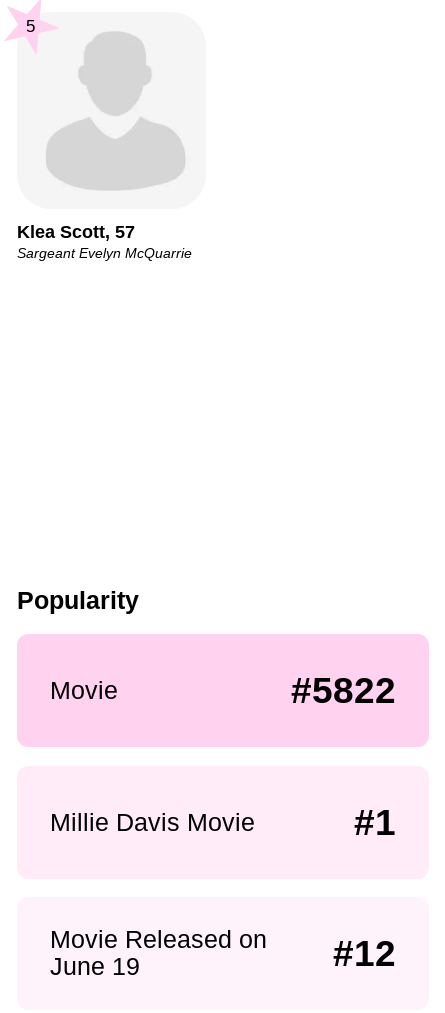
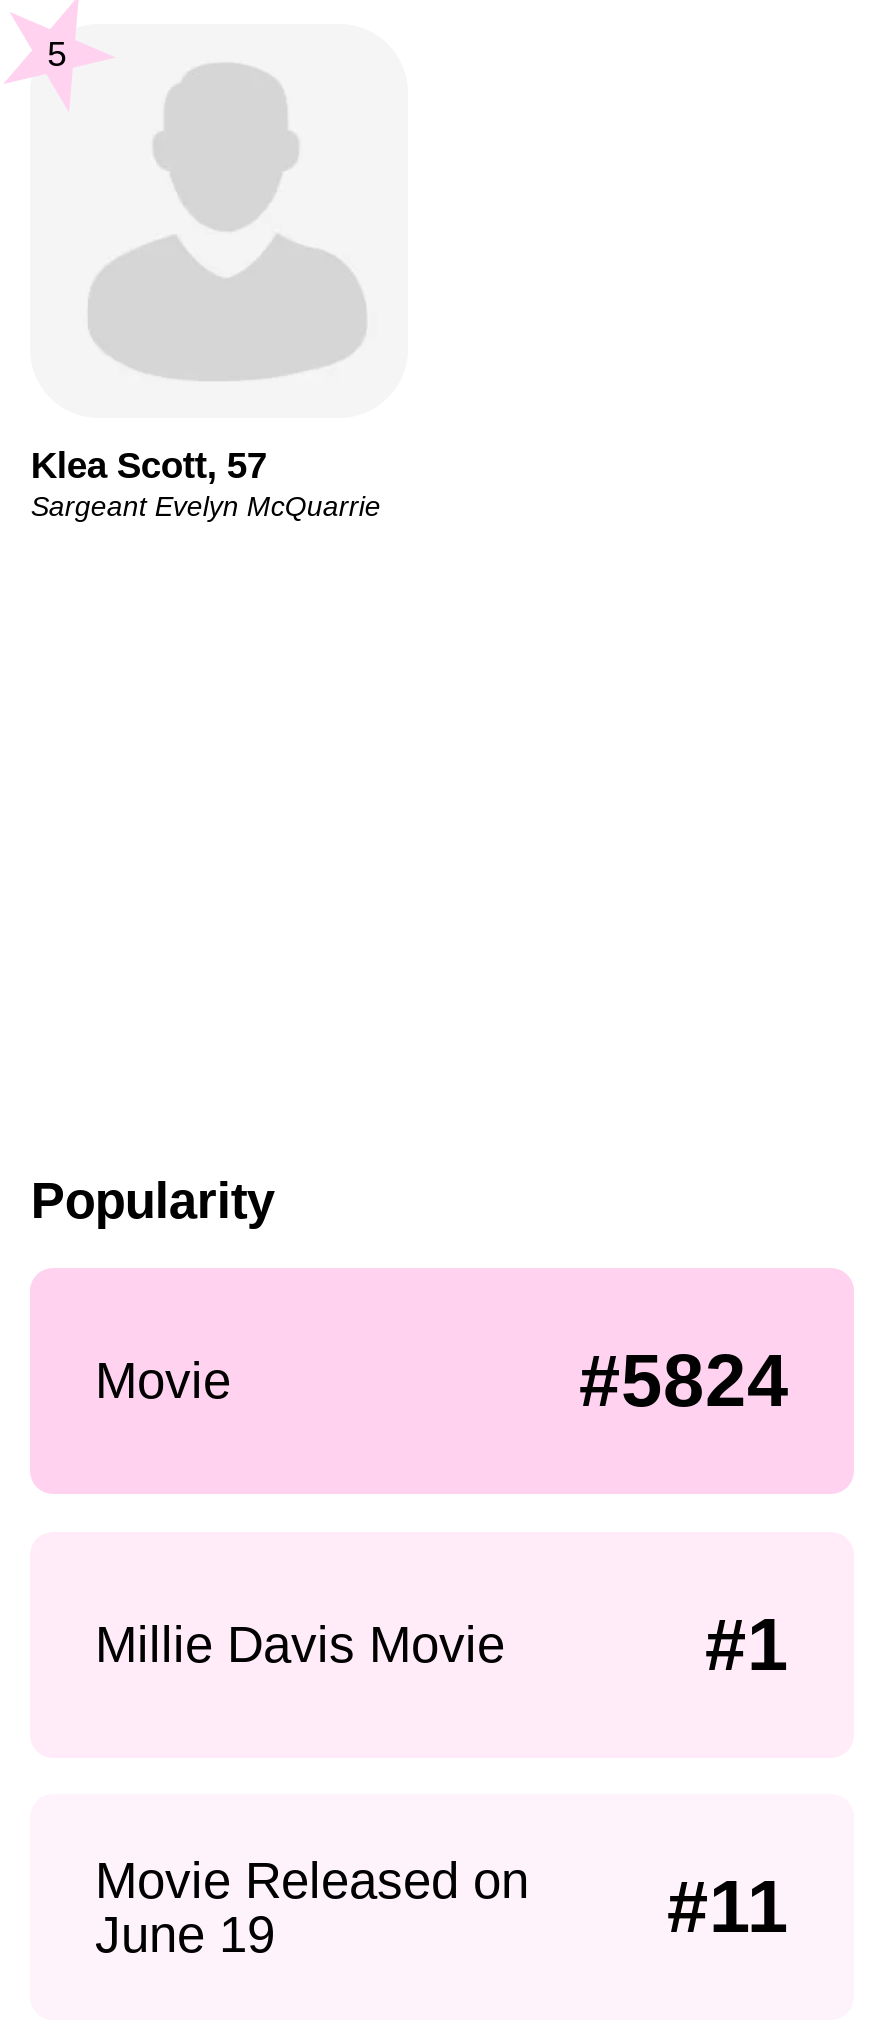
[291,670,396,711] #5822 -> [579,1340,789,1422] #5824
[333,933,396,974] #12 -> [667,1866,789,1948] #11

